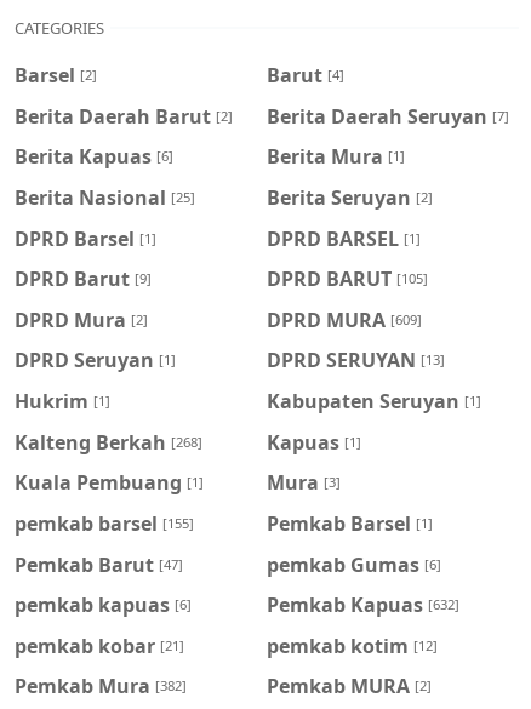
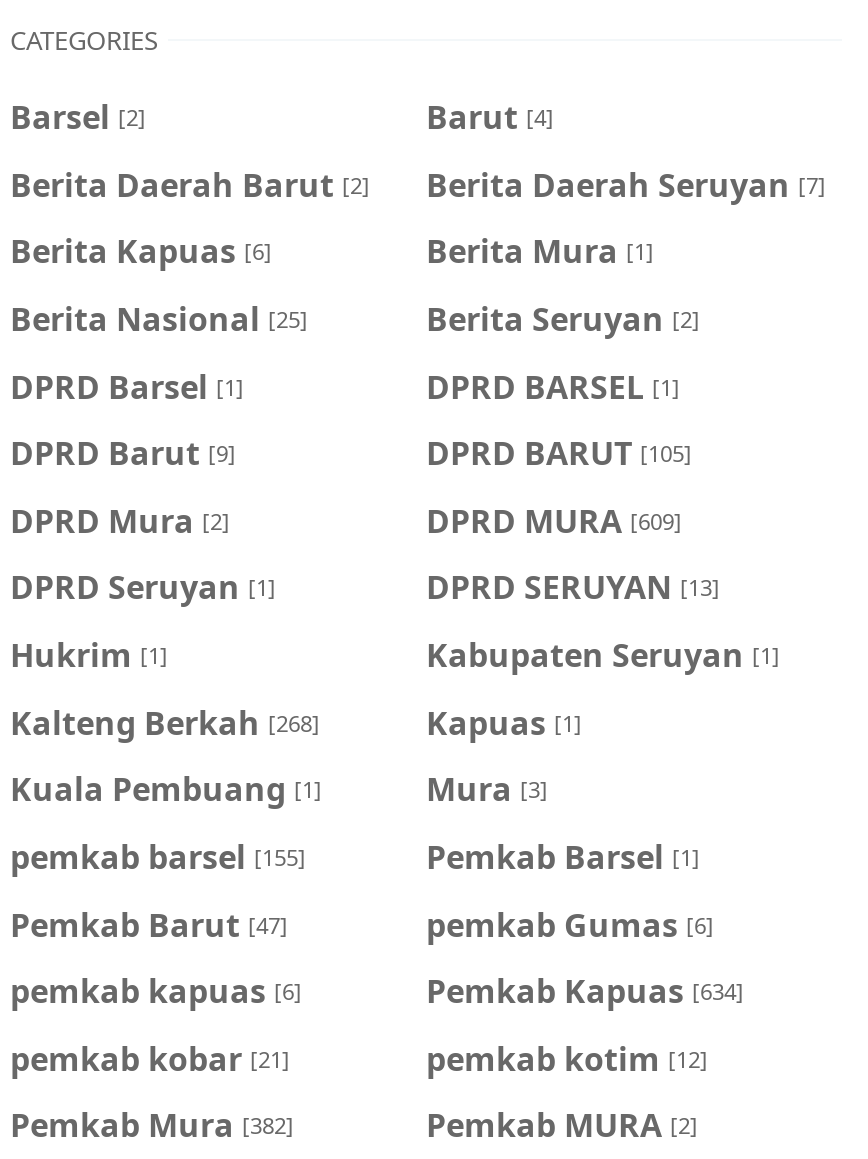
[267,591,459,618] Pemkab Kapuas [632] -> [426,970,744,1014] Pemkab Kapuas [634]

